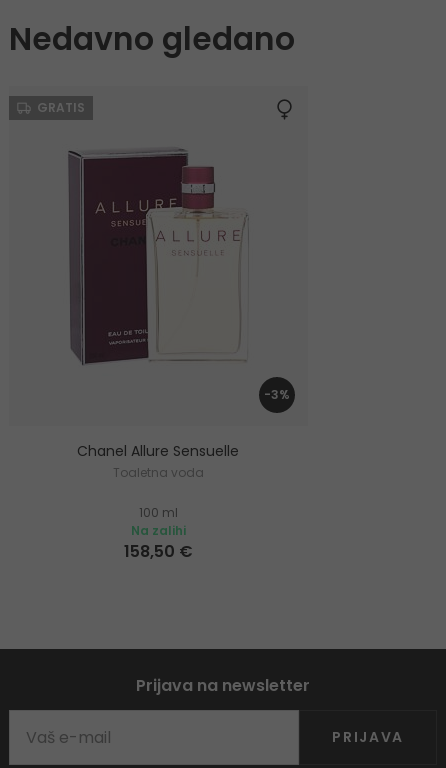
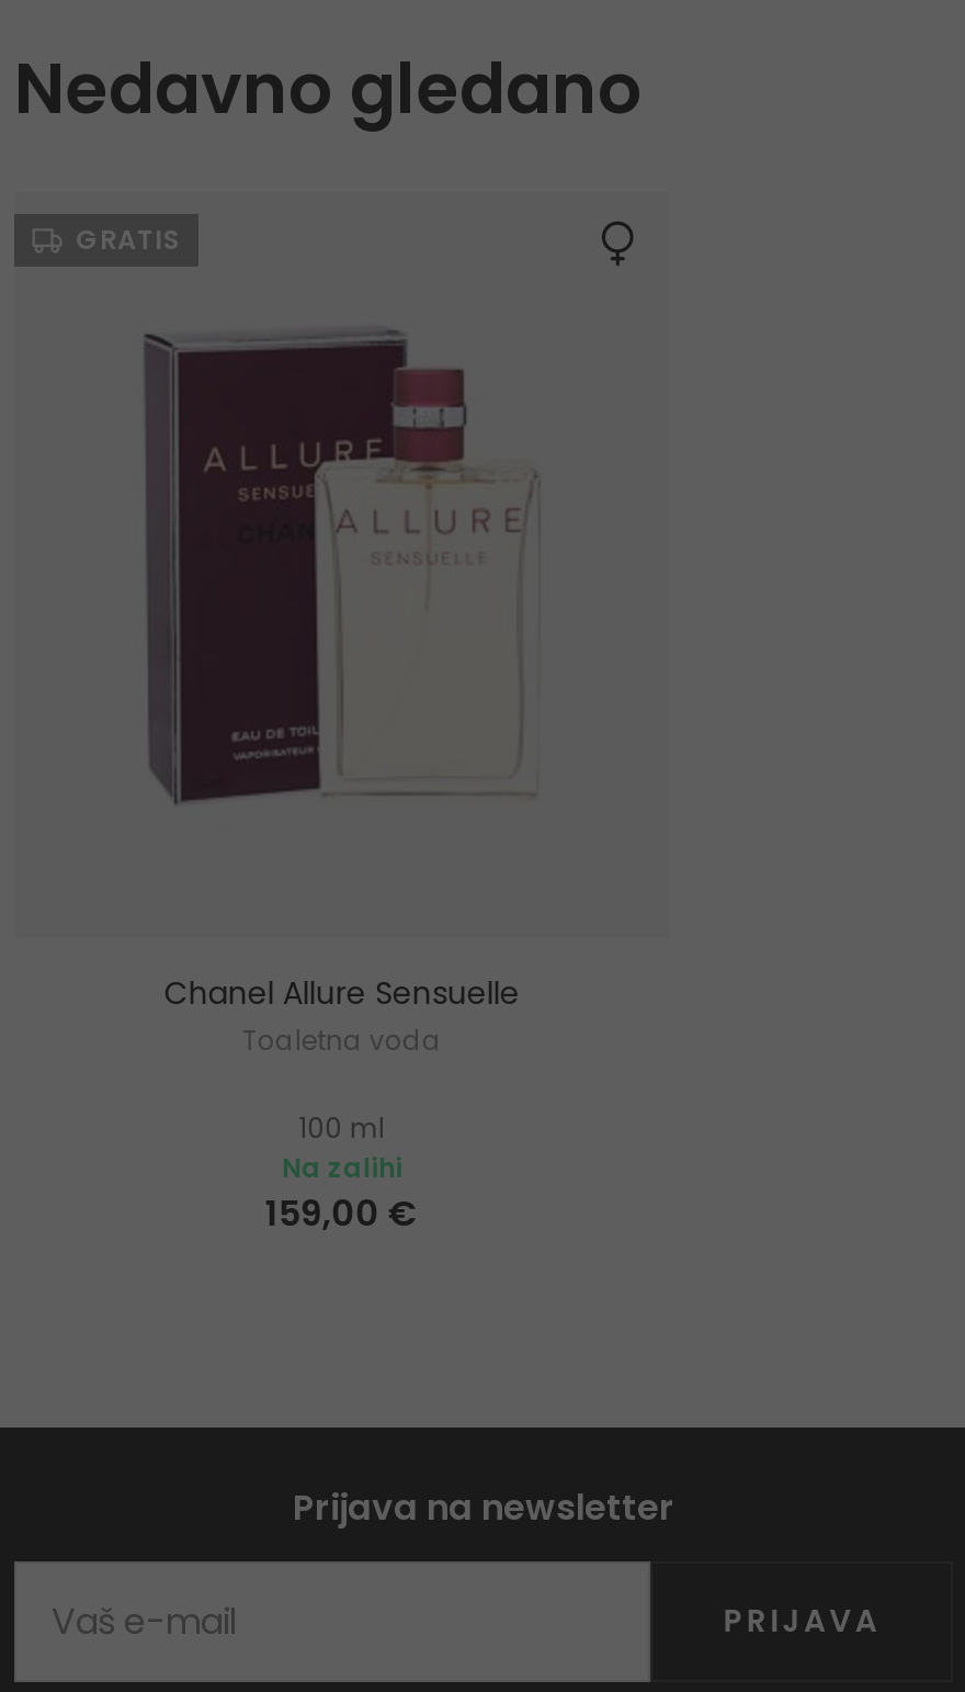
[264,386,290,403] -3% -> none
[124,540,193,563] 158,50 € -> [265,1189,418,1239] 159,00 €

